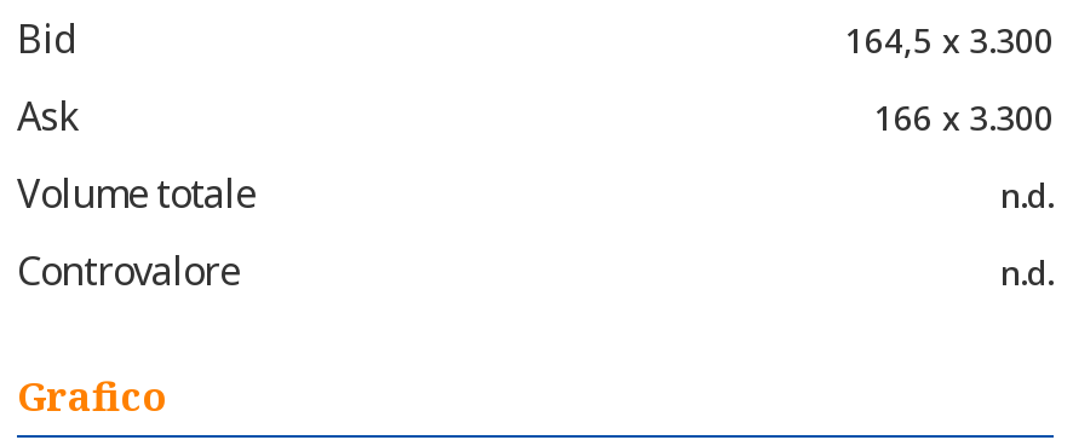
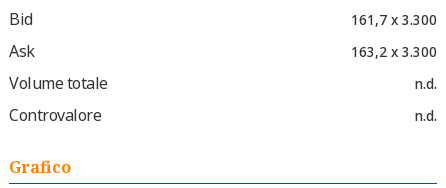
[845,16,1054,62] 164,5 x 3.300 -> [351,9,437,28] 161,7 x 3.300
[874,93,1054,139] 166 x 3.300 -> [351,41,437,60] 163,2 x 3.300

